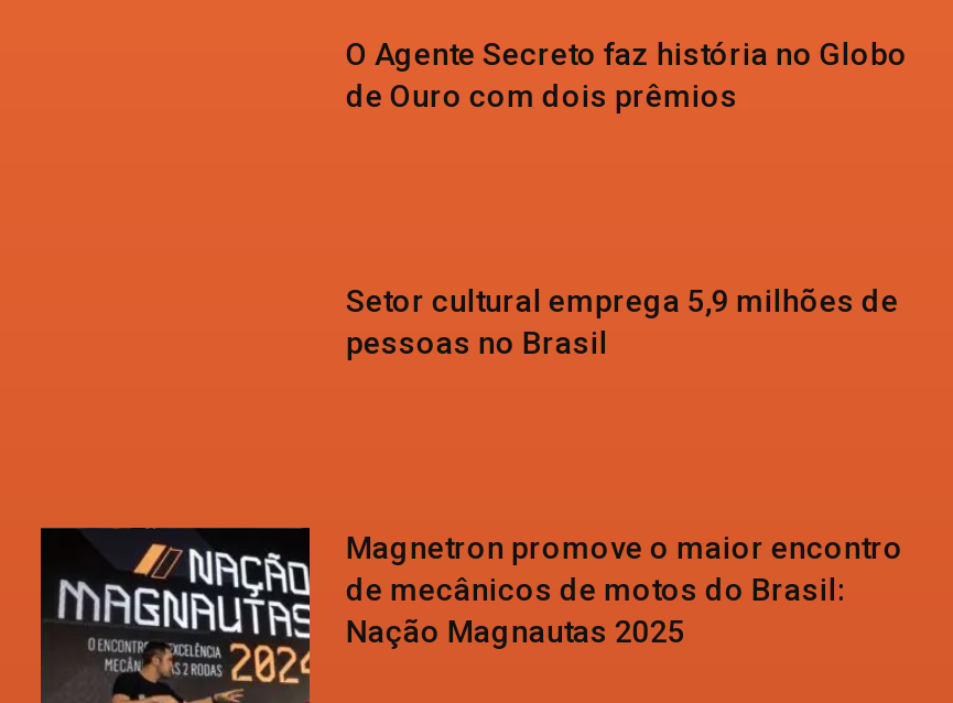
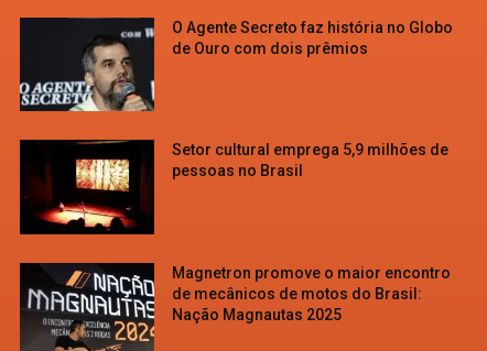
none -> [19,17,155,112] [image]
none -> [19,139,155,235] [image]

